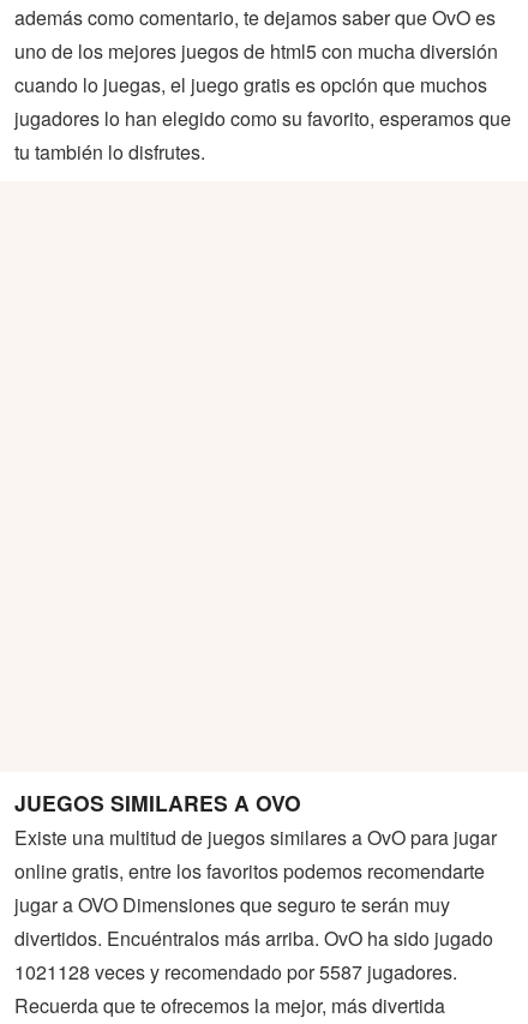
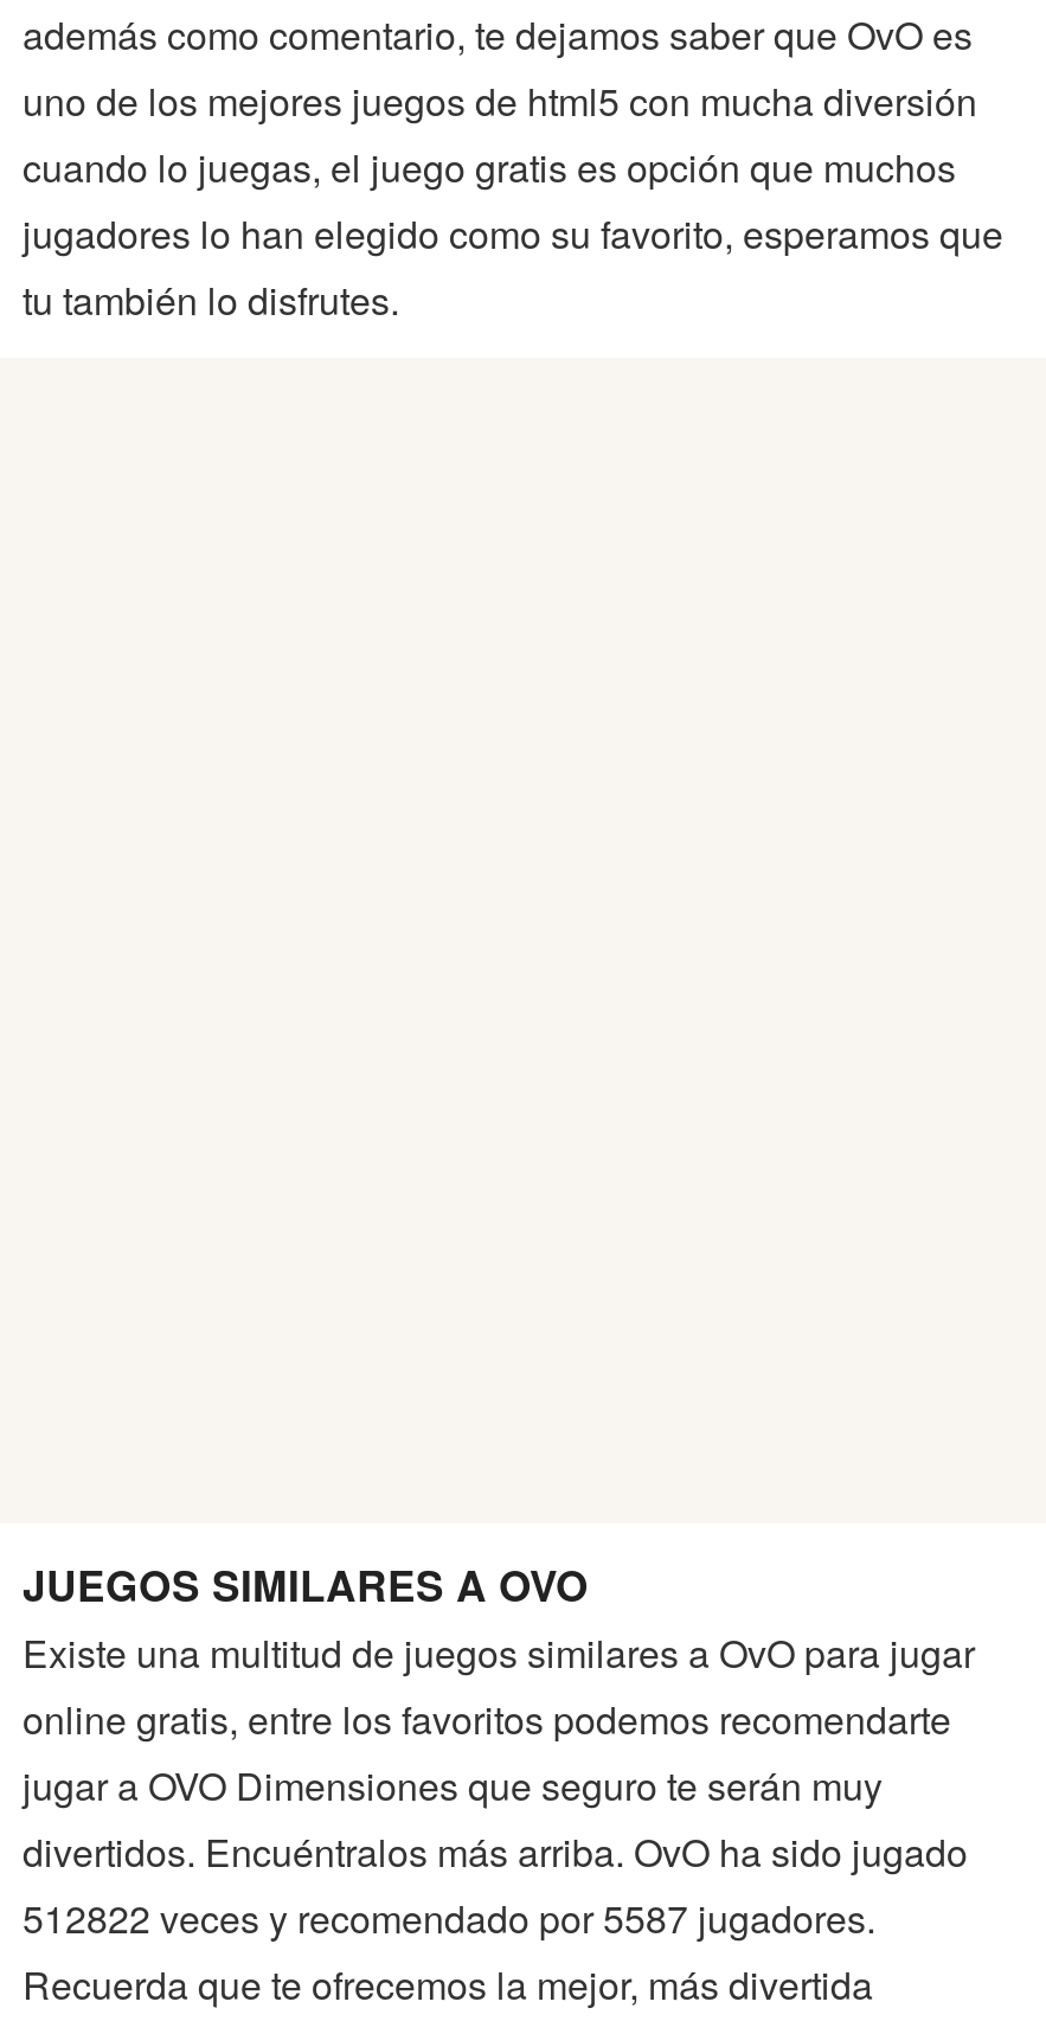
[14,958,457,986] 1021128 veces y recomendado por 5587 jugadores. -> [23,1891,875,1945] 512822 veces y recomendado por 5587 jugadores.

